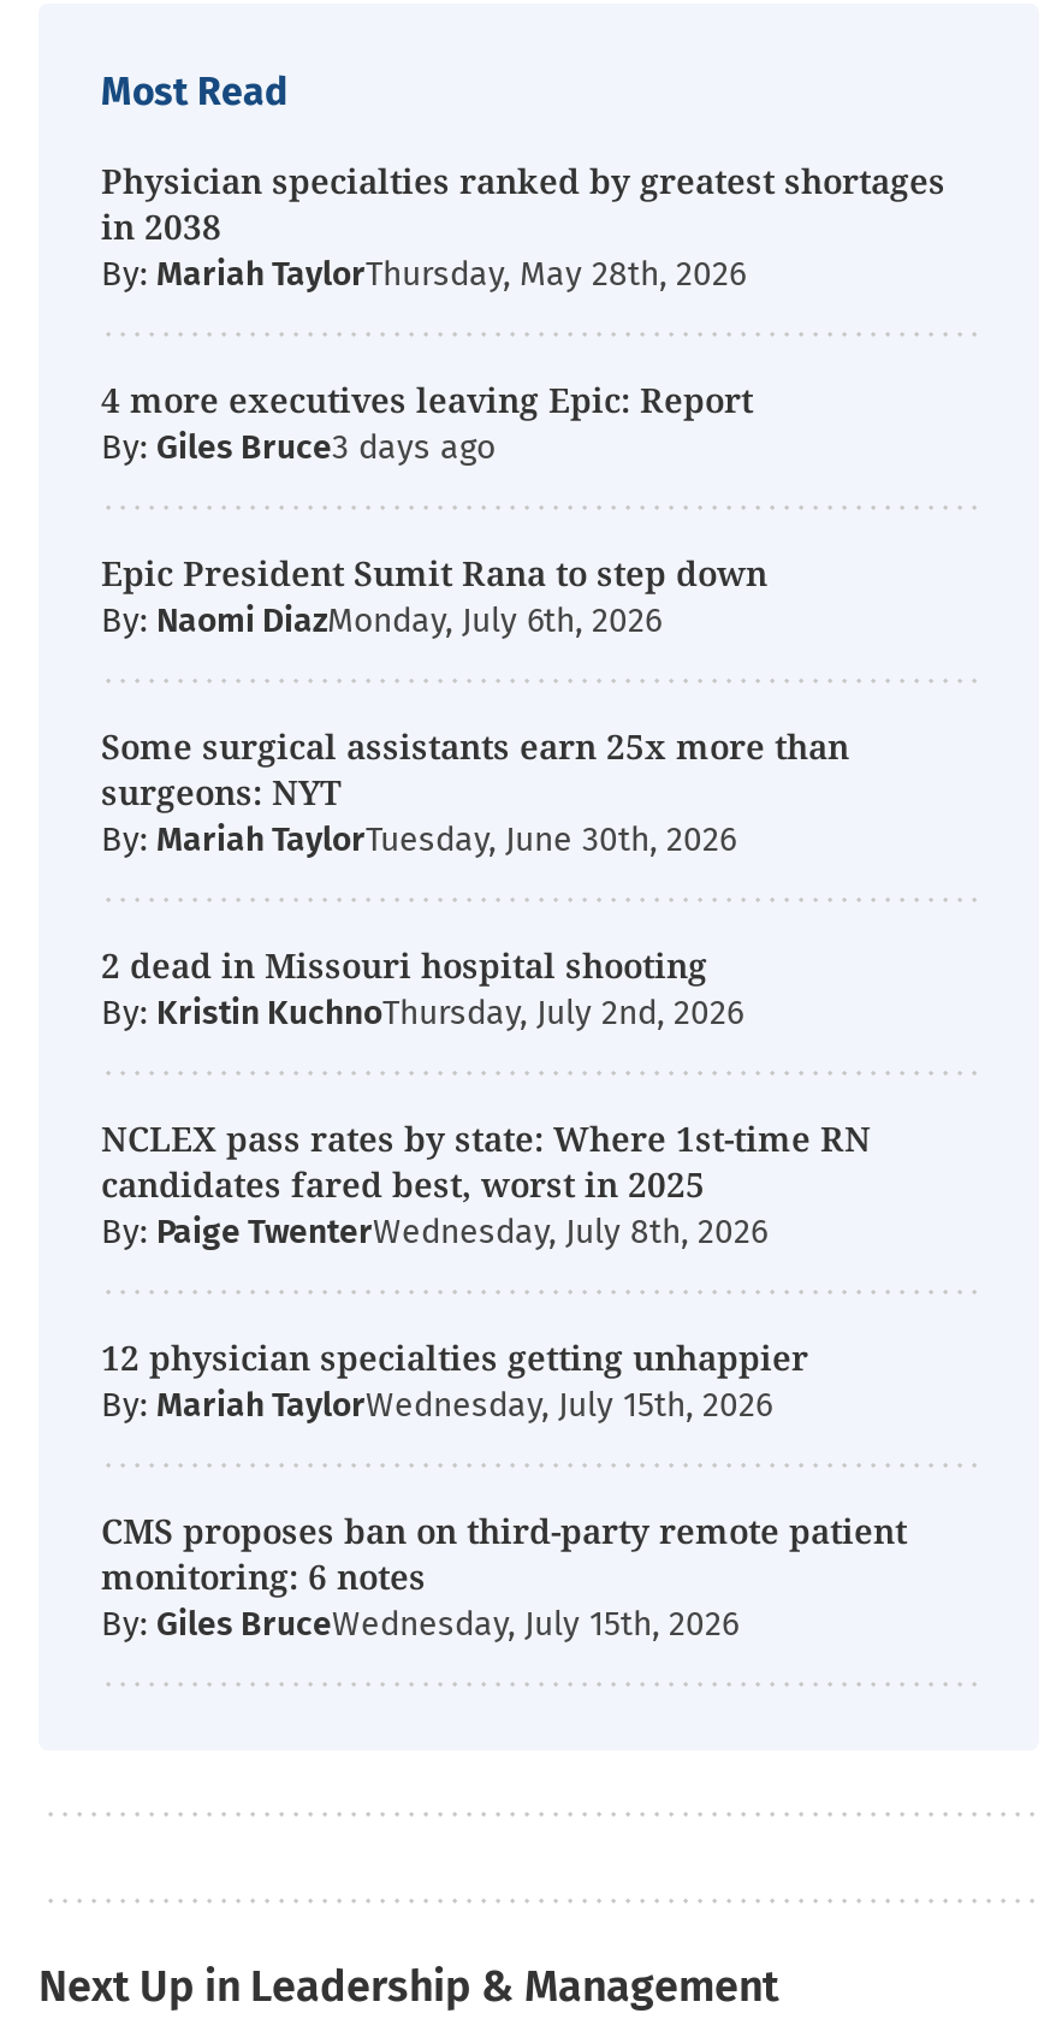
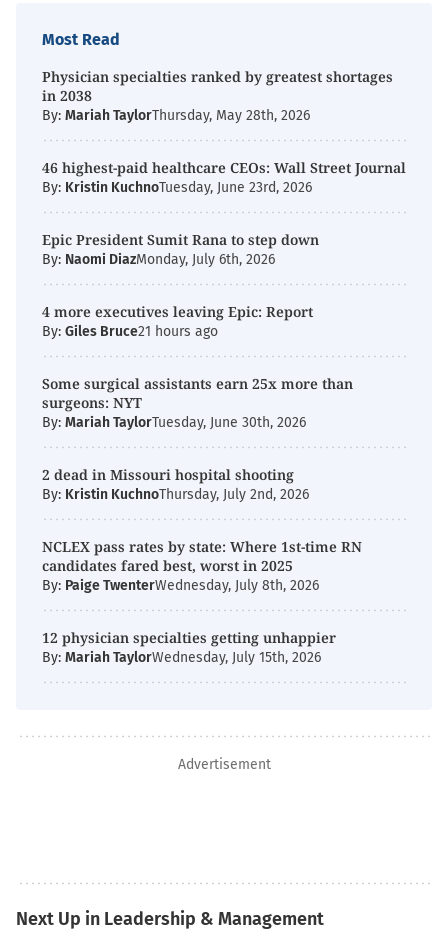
moved [101,377,753,422] -> [42,302,313,321]: 4 more executives leaving Epic: Report
[101,427,332,468] By: Giles Bruce -> [42,158,406,196] 46 highest-paid healthcare CEOs: Wall Street Journal | By: Kristin KuchnoTuesday, June 23rd, 2026
none -> [42,323,218,340] By: Giles Bruce21 hours ago
[101,1508,907,1645] CMS proposes ban on third-party remote patient | monitoring: 6 notes | By: Giles BruceWednesday, July 15th, 2026 -> [177,756,270,773] Advertisement

